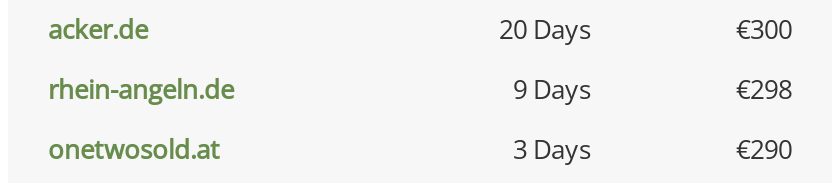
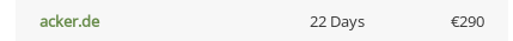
[48,11,792,167] 20 Days | €300 | rhein-angeln.de | 9 Days | €298 | onetwosold.at | 3 Days -> [309,11,364,32] 22 Days

